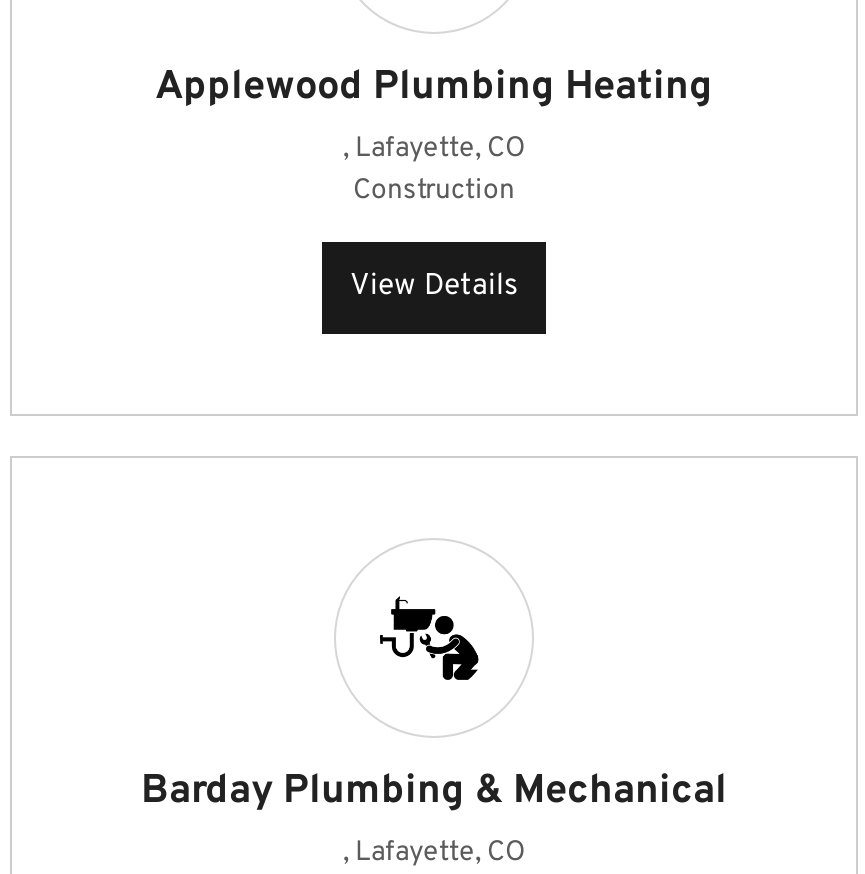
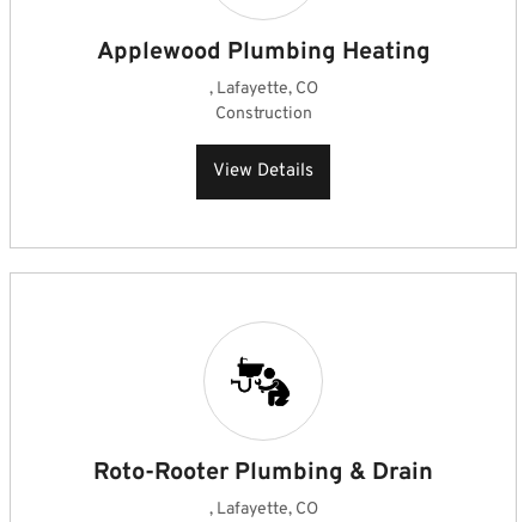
[141,766,727,818] Barday Plumbing & Mechanical -> [93,457,433,489] Roto-Rooter Plumbing & Drain

